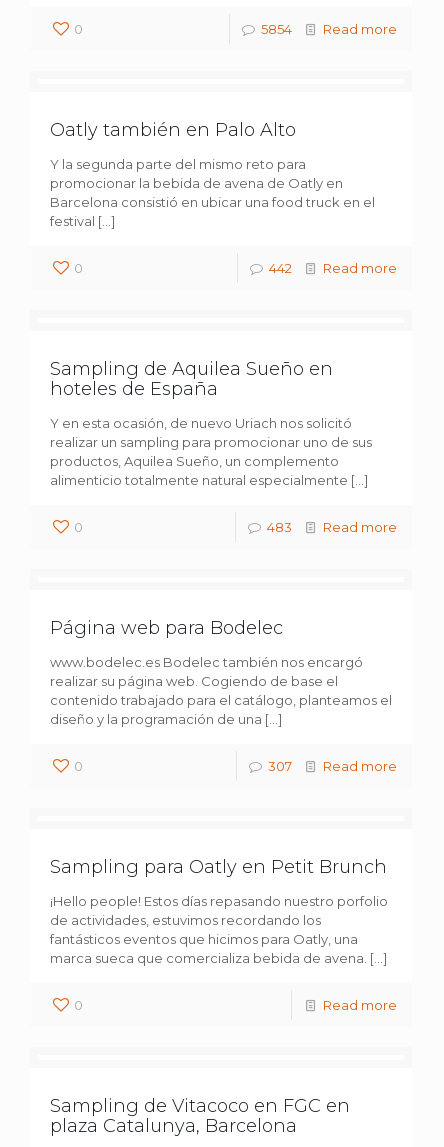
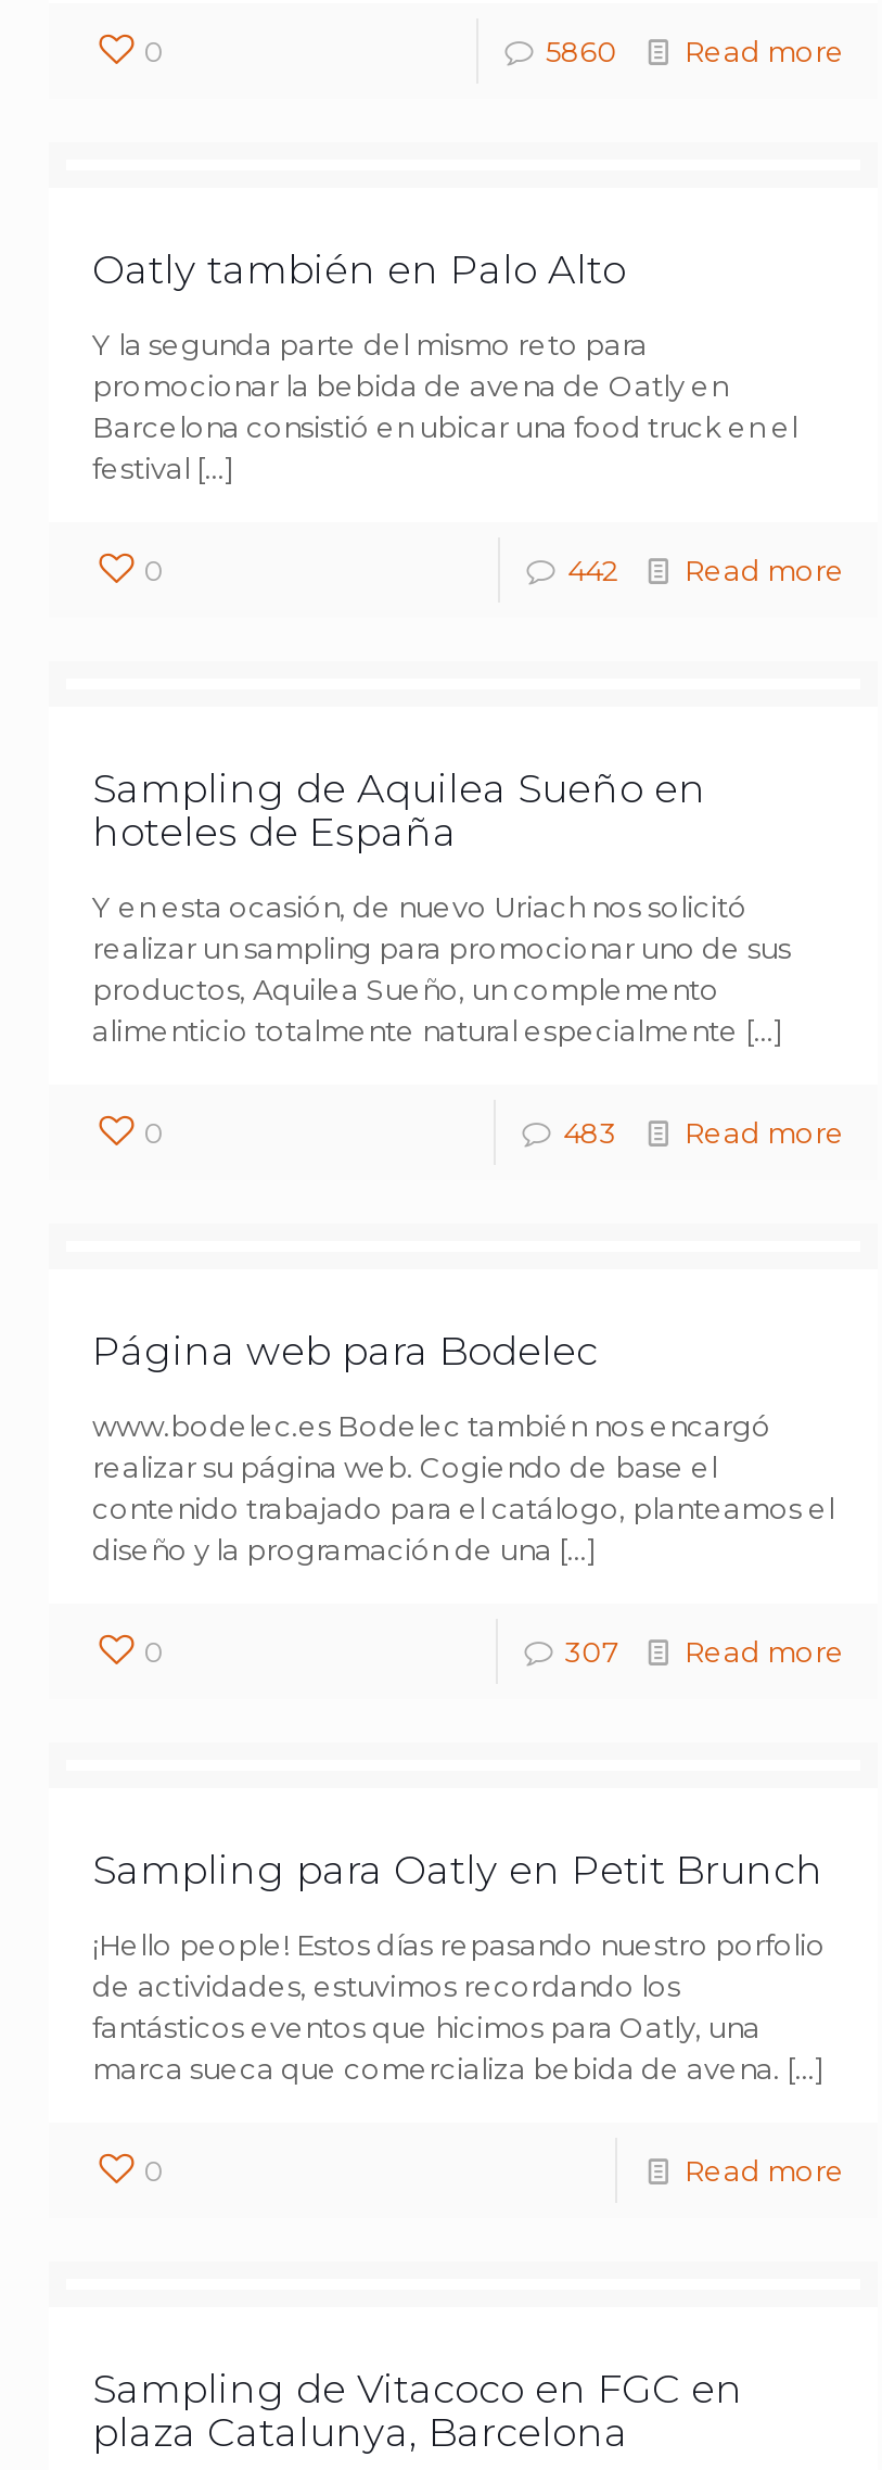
[261,21,397,37] 5854 Read more -> [545,33,845,68] 5860 Read more

